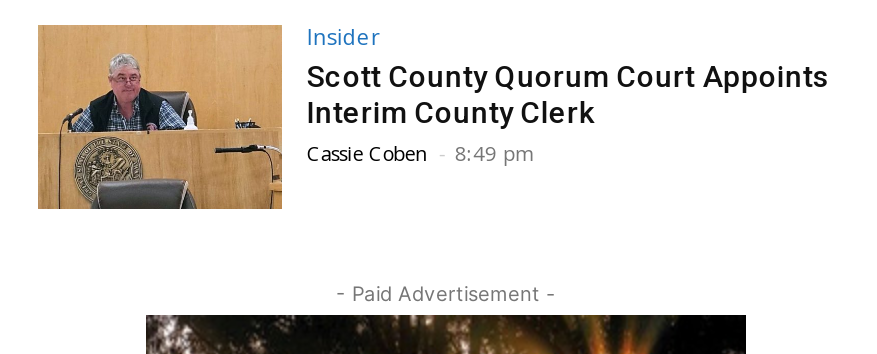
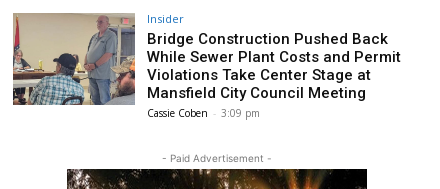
[36,24,829,210] [image] | Scott County Quorum Court Appoints | Interim County Clerk | Cassie Coben - 8:49 pm -> [12,13,401,120] [image] | Bridge Construction Pushed Back | While Sewer Plant Costs and Permit | Violations Take Center Stage at | Mansfield City Council Meeting | Cassie Coben - 3:09 pm

